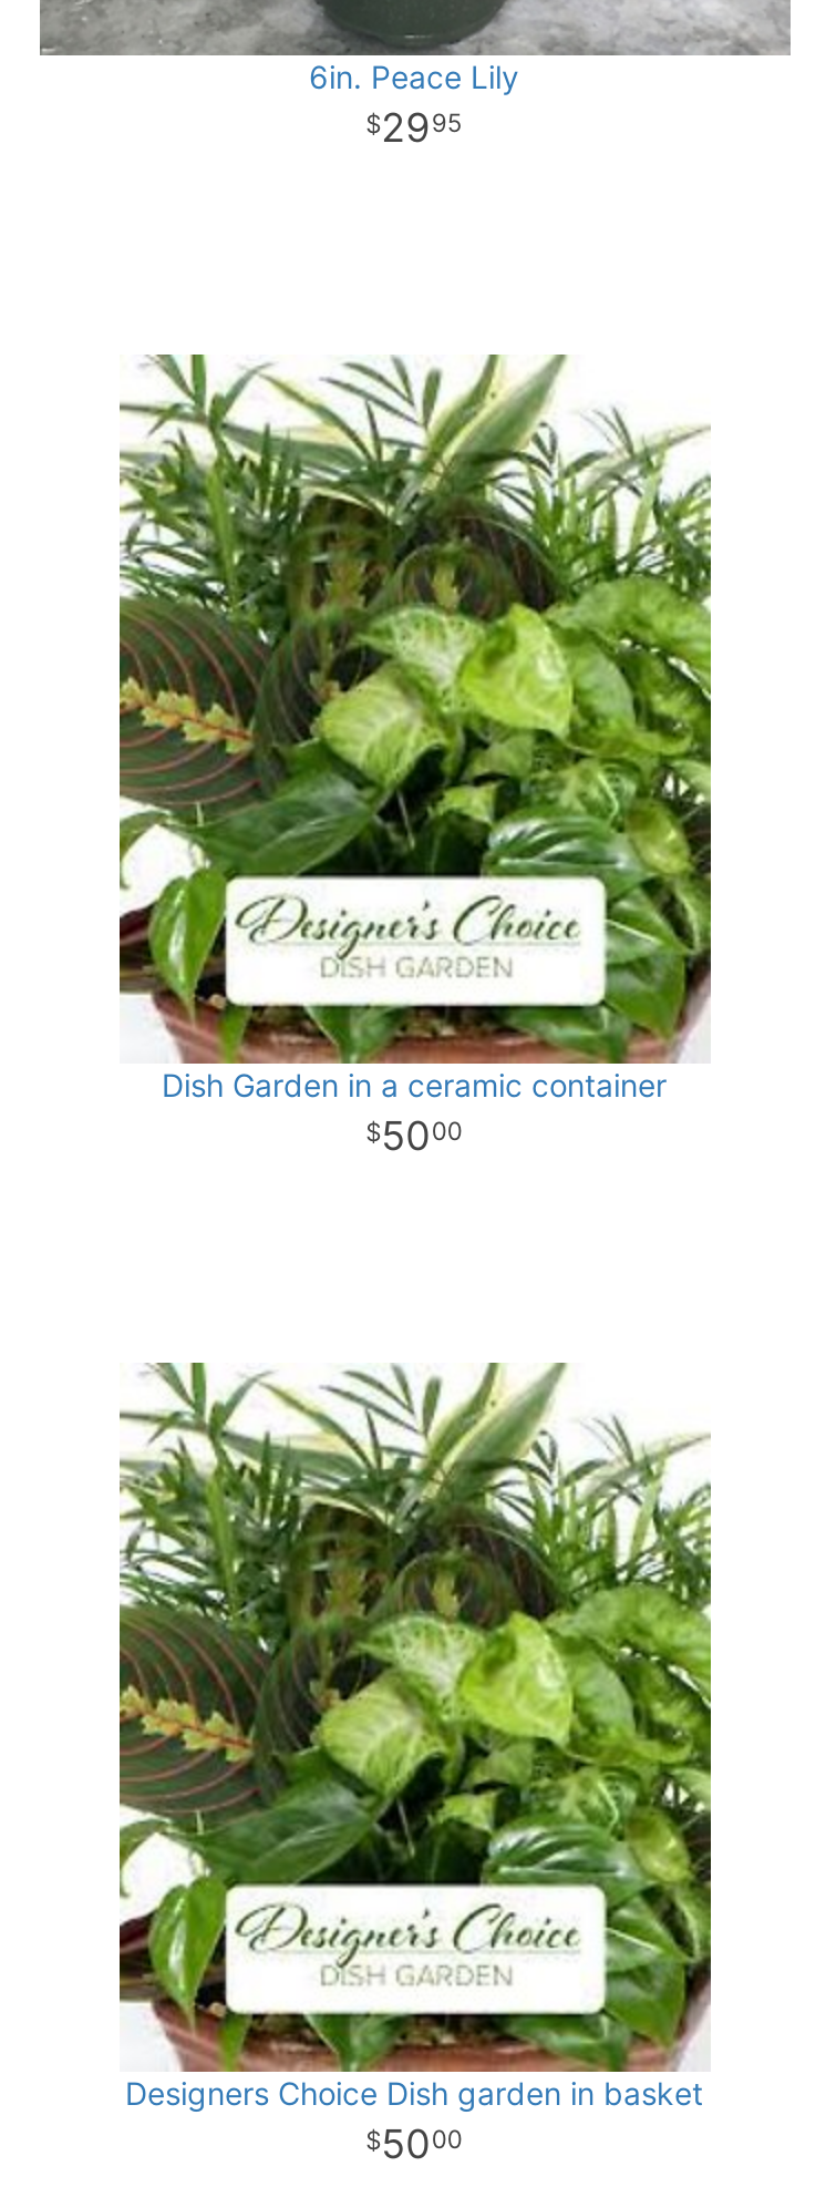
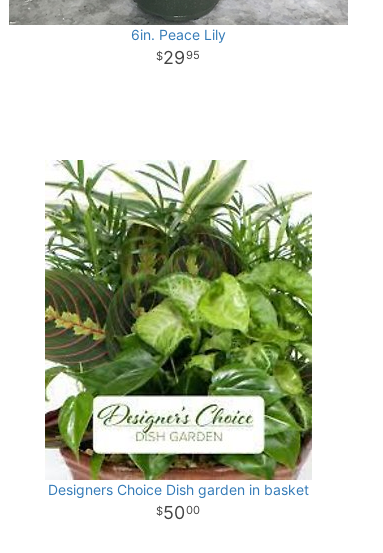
[162,1067,667,1160] Dish Garden in a ceramic container | 5000 -> none

